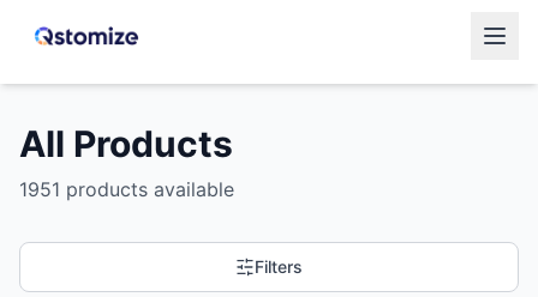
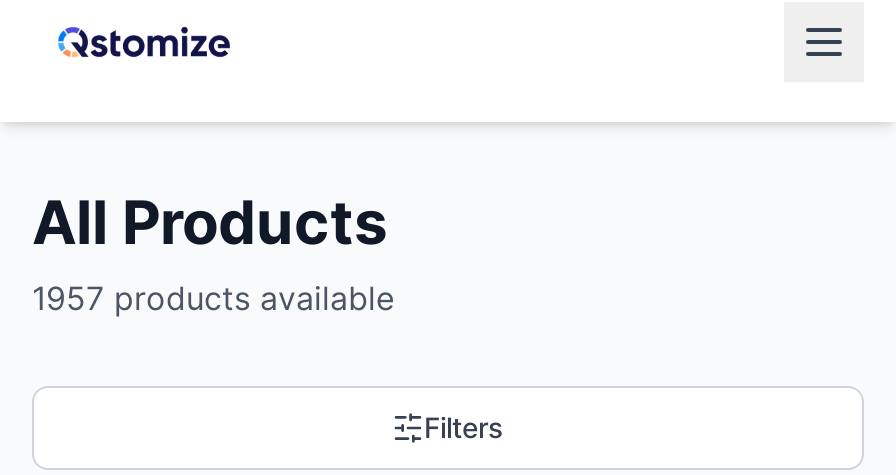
[19,177,234,201] 1951 products available -> [32,278,394,318] 1957 products available

